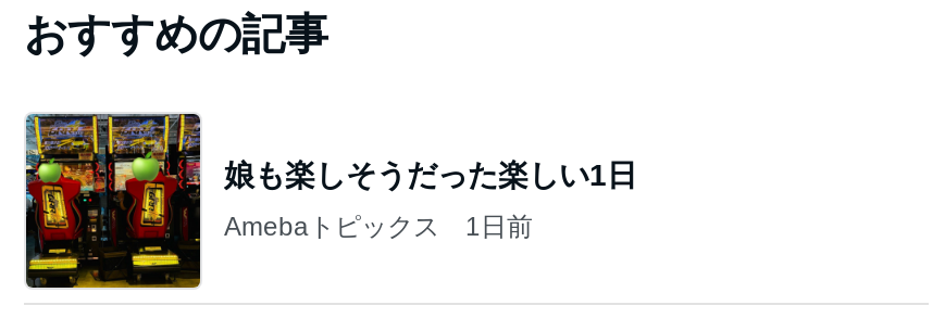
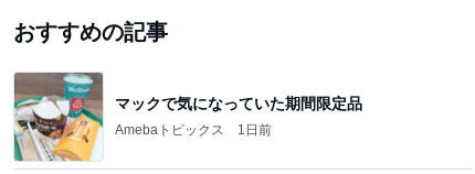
[24,114,637,290] [image] | 娘も楽しそうだった楽しい1日 -> [13,73,362,162] [image] | マックで気になっていた期間限定品

